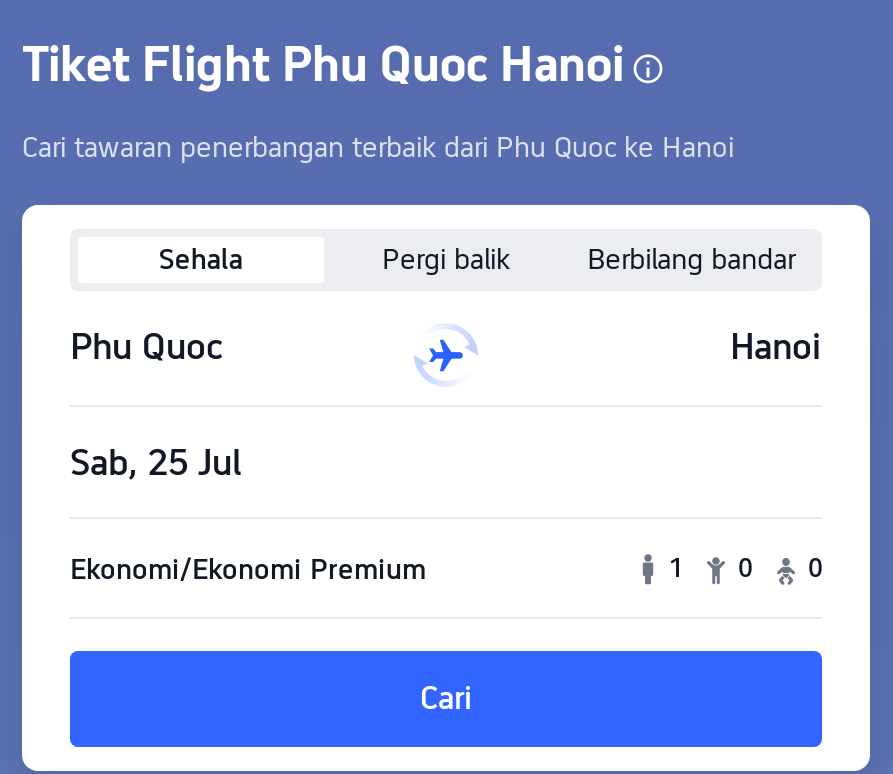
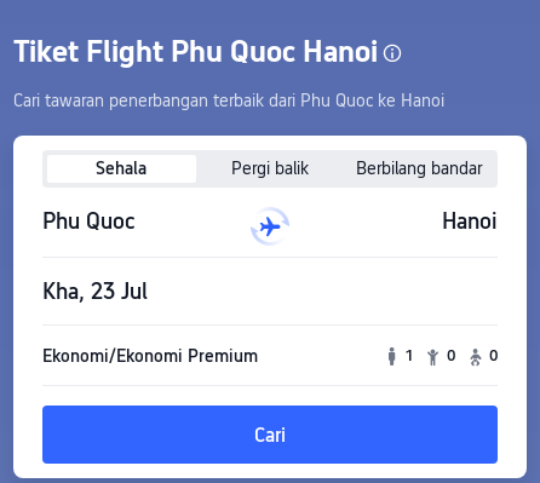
[70,441,242,483] Sab, 25 Jul -> [42,279,148,304] Kha, 23 Jul

